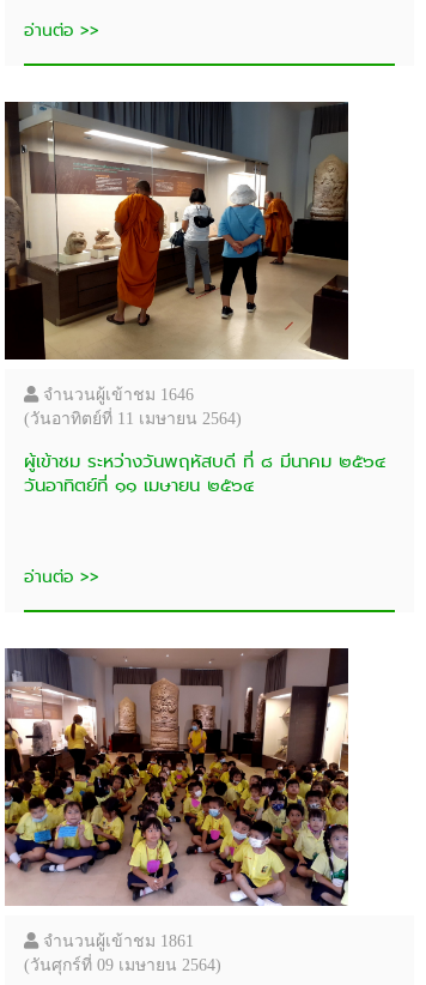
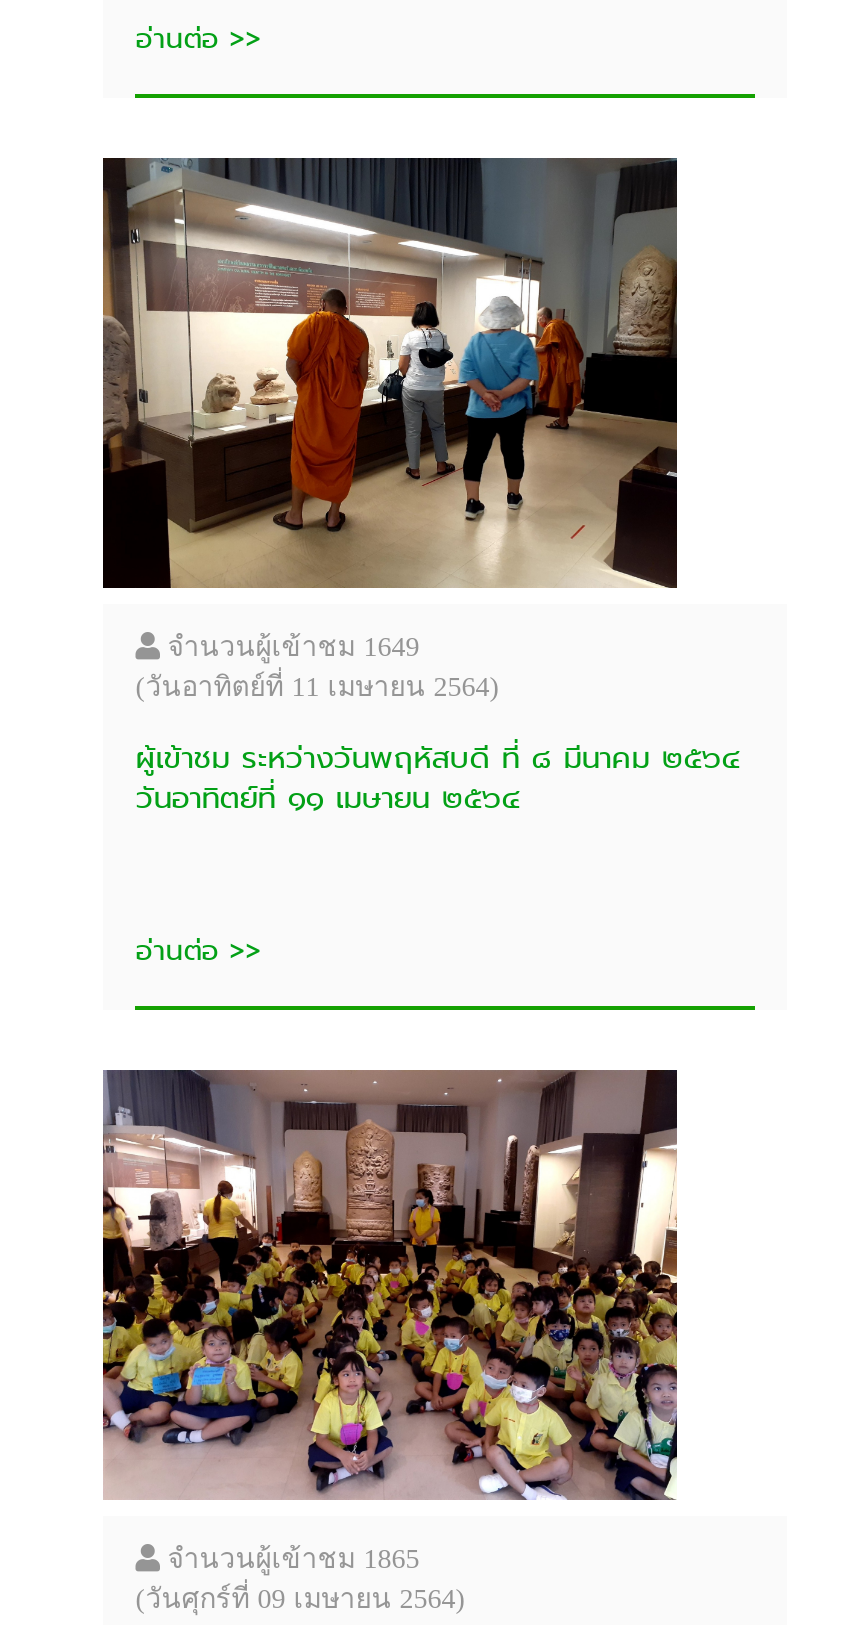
[39,386,194,404] จำนวนผู้เข้าชม 1646 -> [160,632,420,662] จำนวนผู้เข้าชม 1649
[39,932,194,950] จำนวนผู้เข้าชม 1861 -> [160,1544,420,1574] จำนวนผู้เข้าชม 1865

